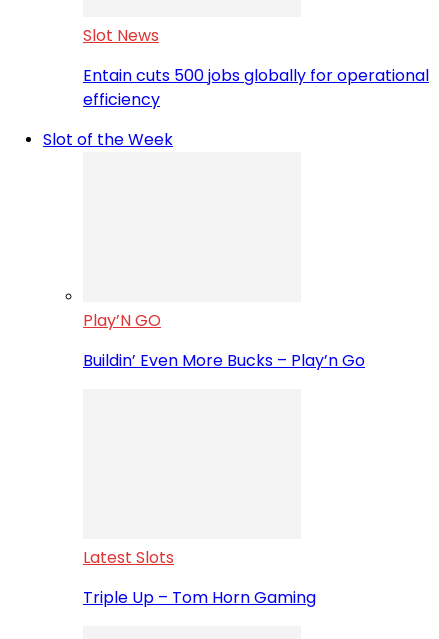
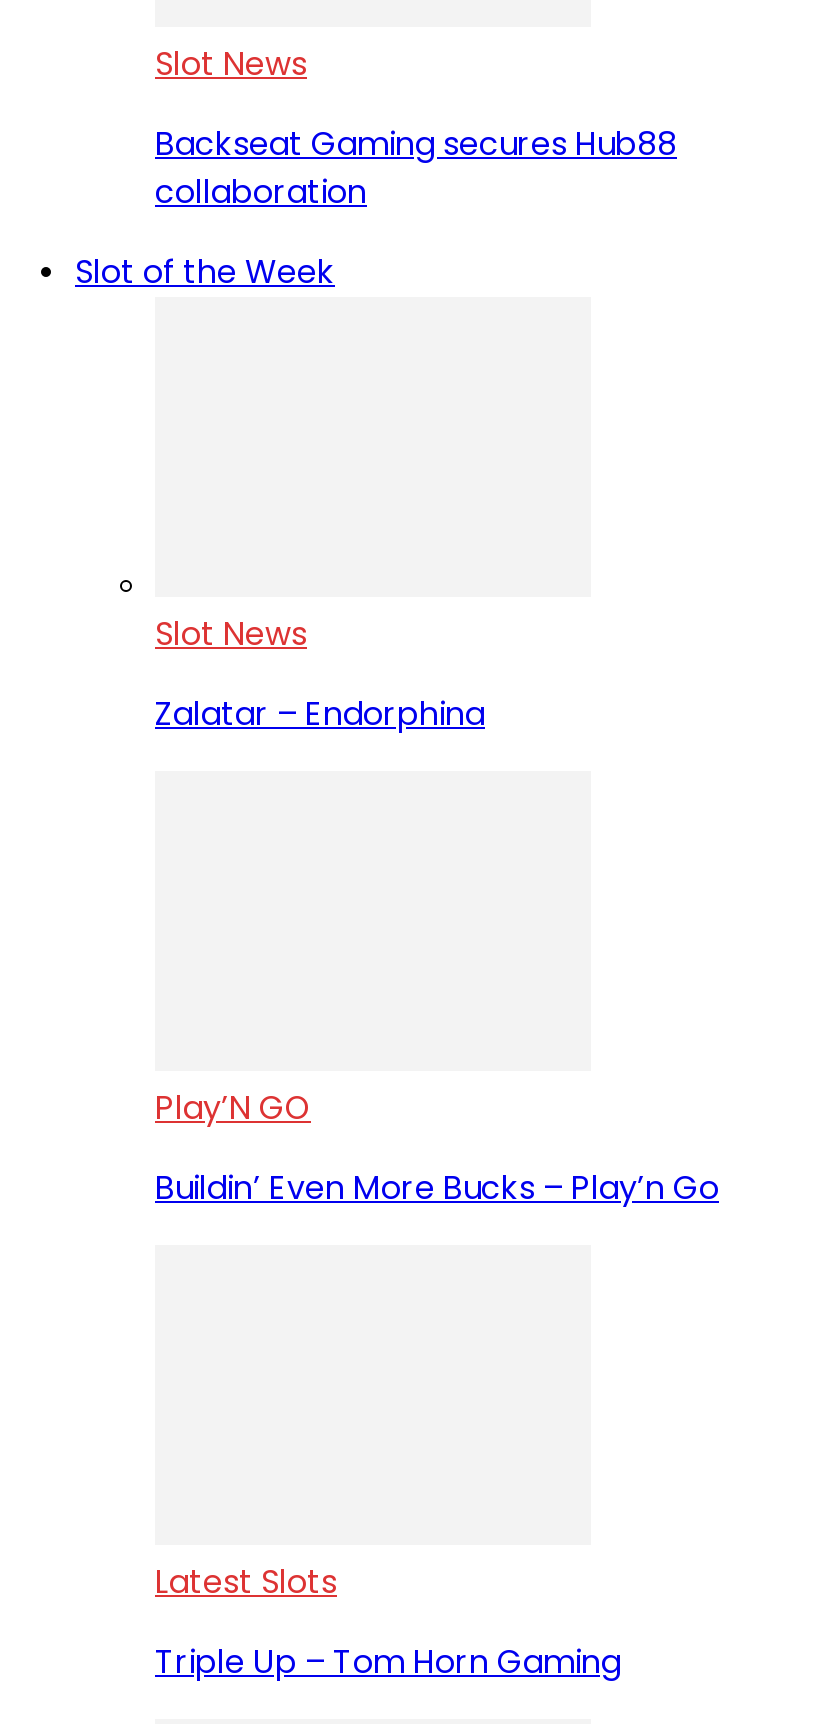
[83,64,429,111] Entain cuts 500 jobs globally for operational | efficiency -> [155,121,677,215] Backseat Gaming secures Hub88 | collaboration
none -> [155,611,485,737] Slot News | Zalatar – Endorphina

